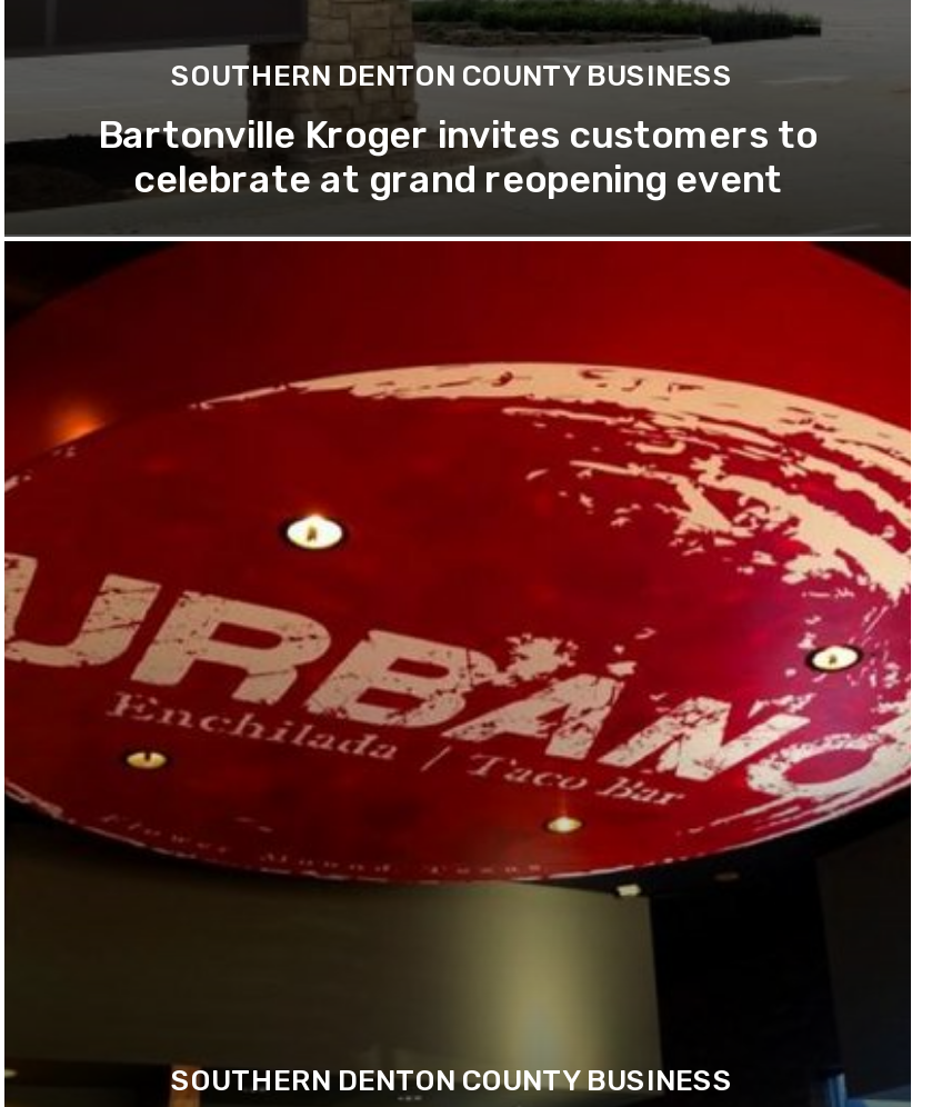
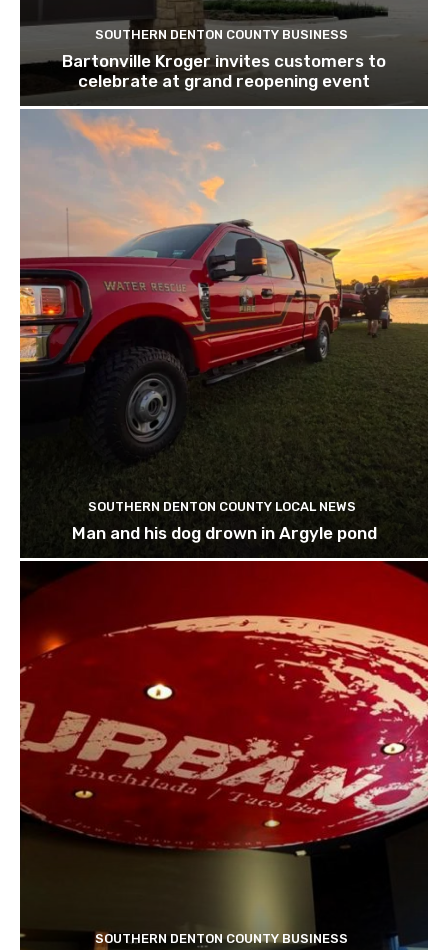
none -> [19,107,429,543] [image] | SOUTHERN DENTON COUNTY LOCAL NEWS | Man and his dog drown in Argyle pond
none -> [21,471,427,562] [image]

